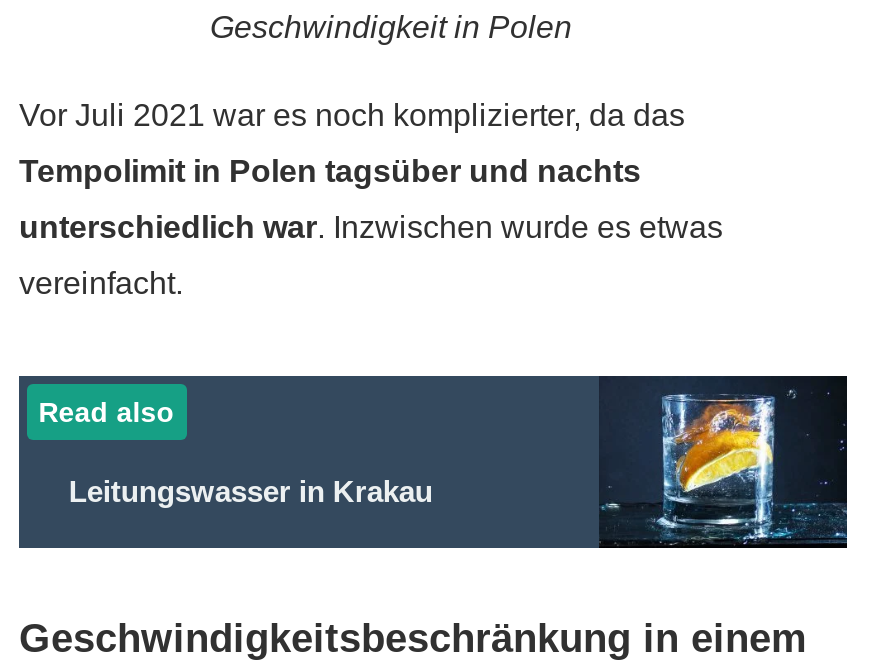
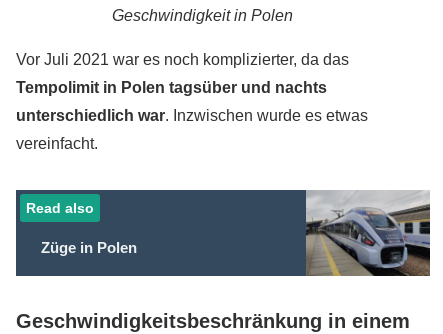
[599,374,849,550] [image] -> [305,190,431,277] [image]
[69,474,433,508] Leitungswasser in Krakau -> [41,239,137,256] Züge in Polen

